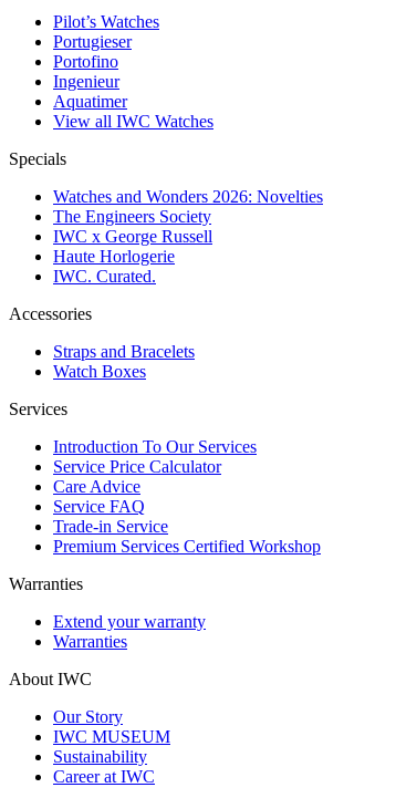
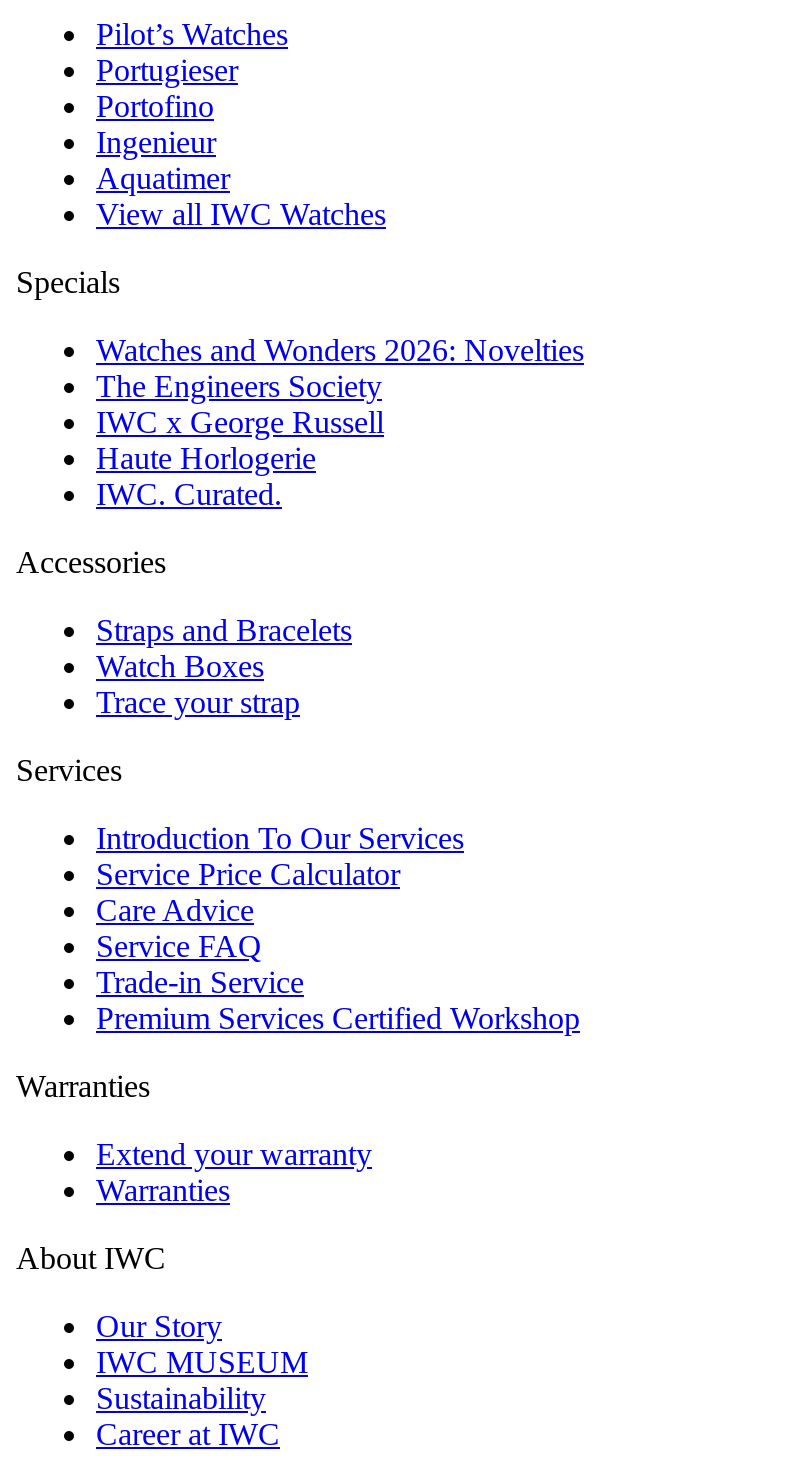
none -> [96,685,300,719] Trace your strap

